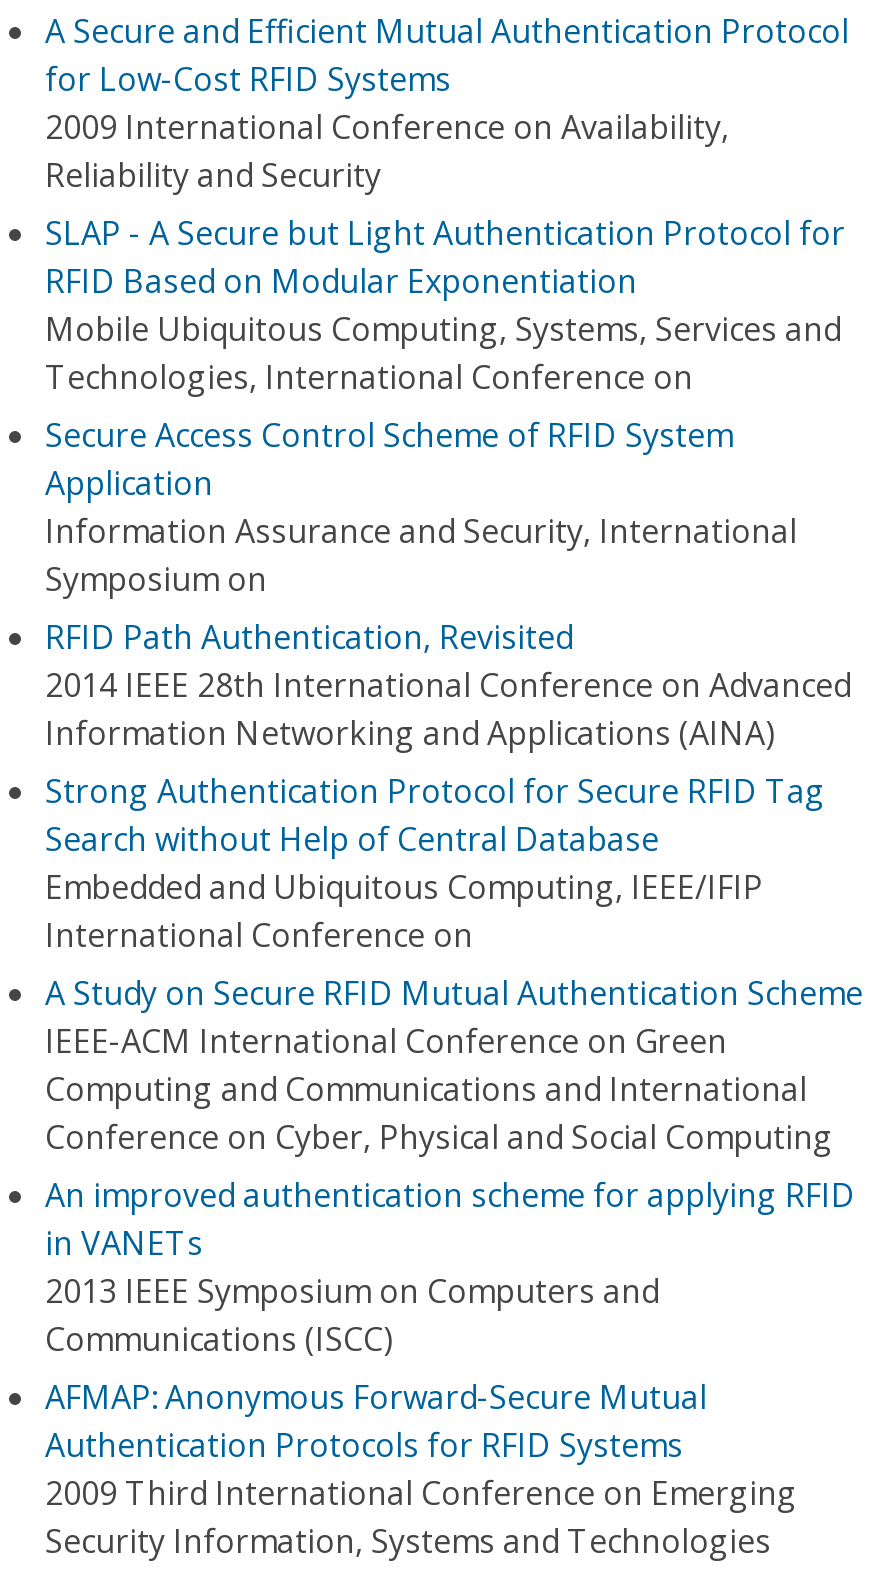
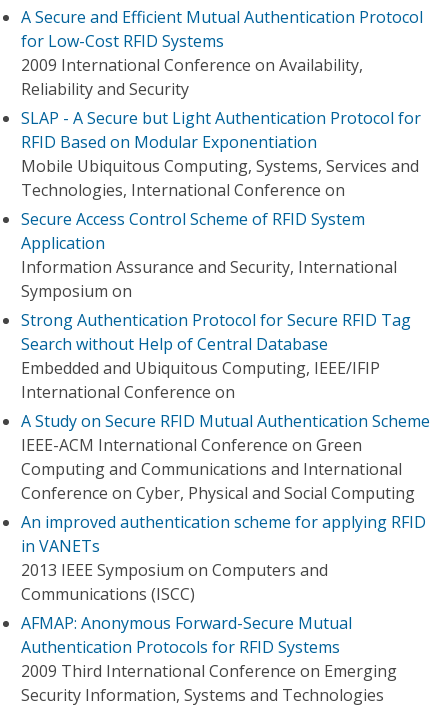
[45,615,851,755] RFID Path Authentication, Revisited | 2014 IEEE 28th International Conference on Advanced | Information Networking and Applications (AINA) -> none

